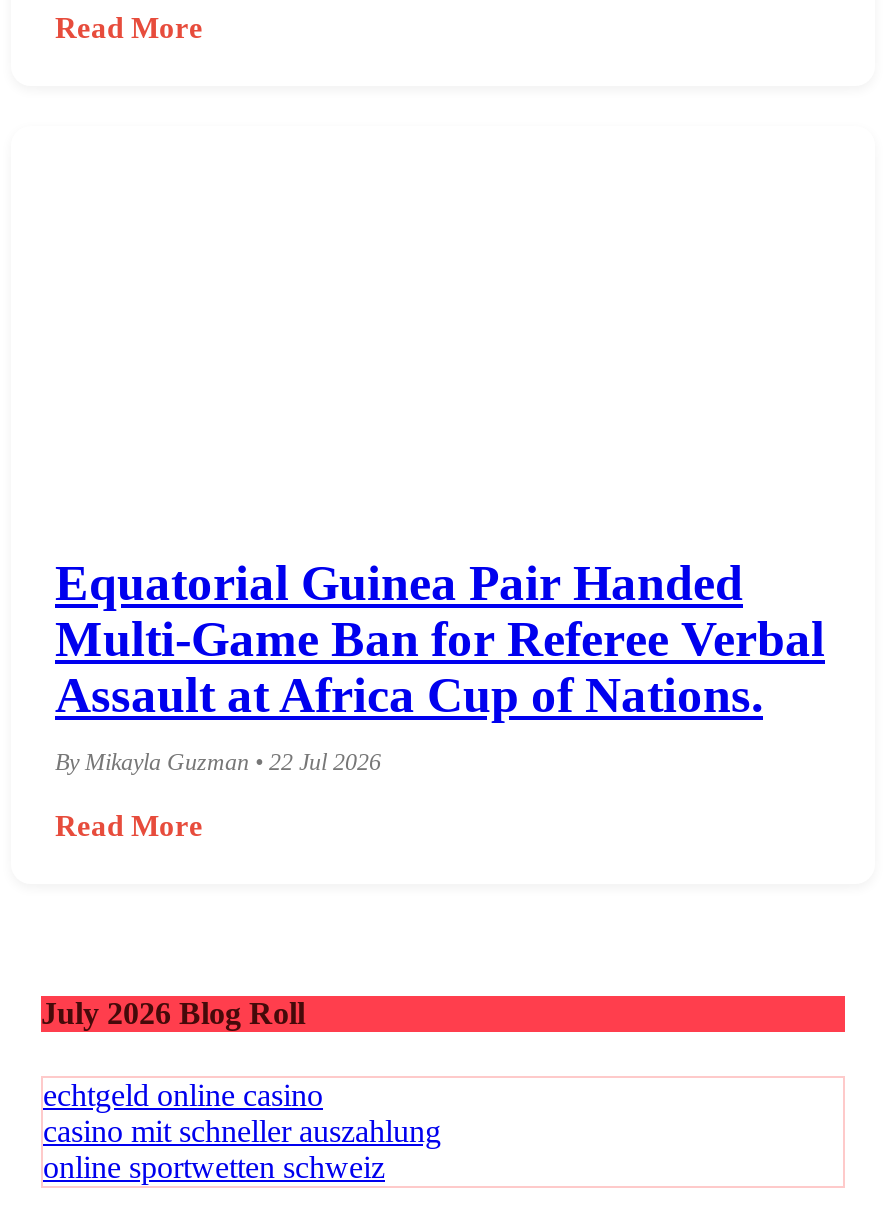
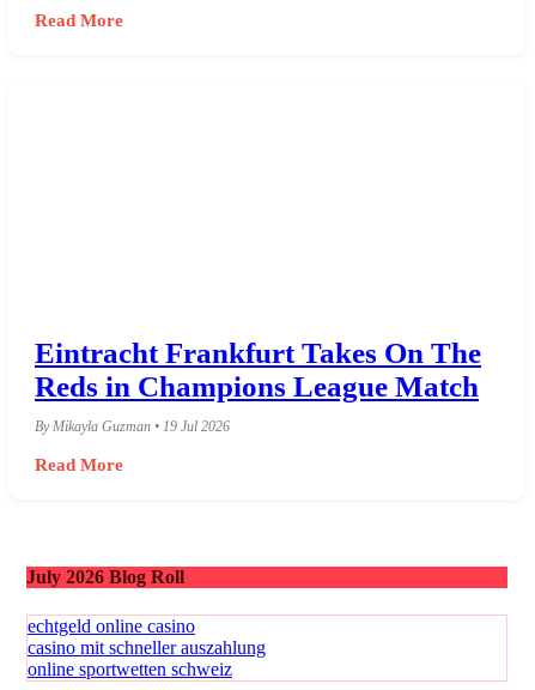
[55,556,825,722] Equatorial Guinea Pair Handed | Multi-Game Ban for Referee Verbal | Assault at Africa Cup of Nations. -> [35,336,481,402] Eintracht Frankfurt Takes On The | Reds in Champions League Match
[55,748,381,776] By Mikayla Guzman • 22 Jul 2026 -> [35,418,230,435] By Mikayla Guzman • 19 Jul 2026

